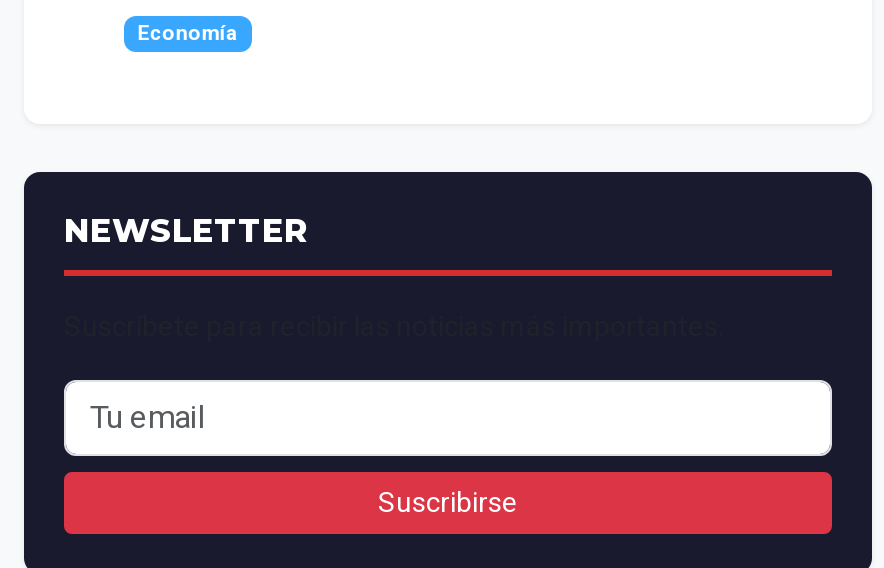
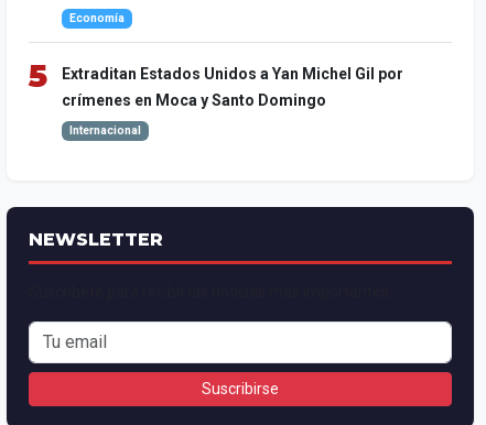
none -> [29,56,403,138] 5 | Extraditan Estados Unidos a Yan Michel Gil por | crímenes en Moca y Santo Domingo | Internacional

